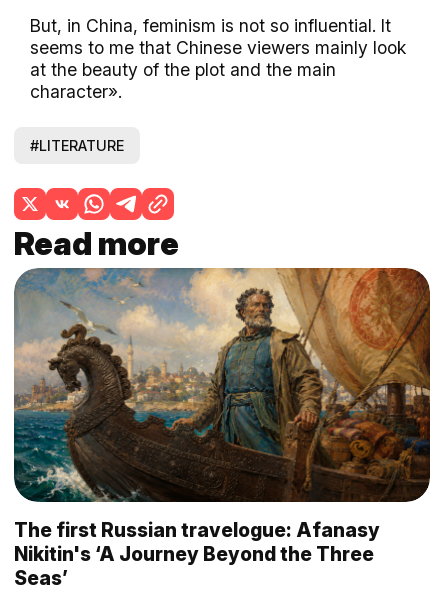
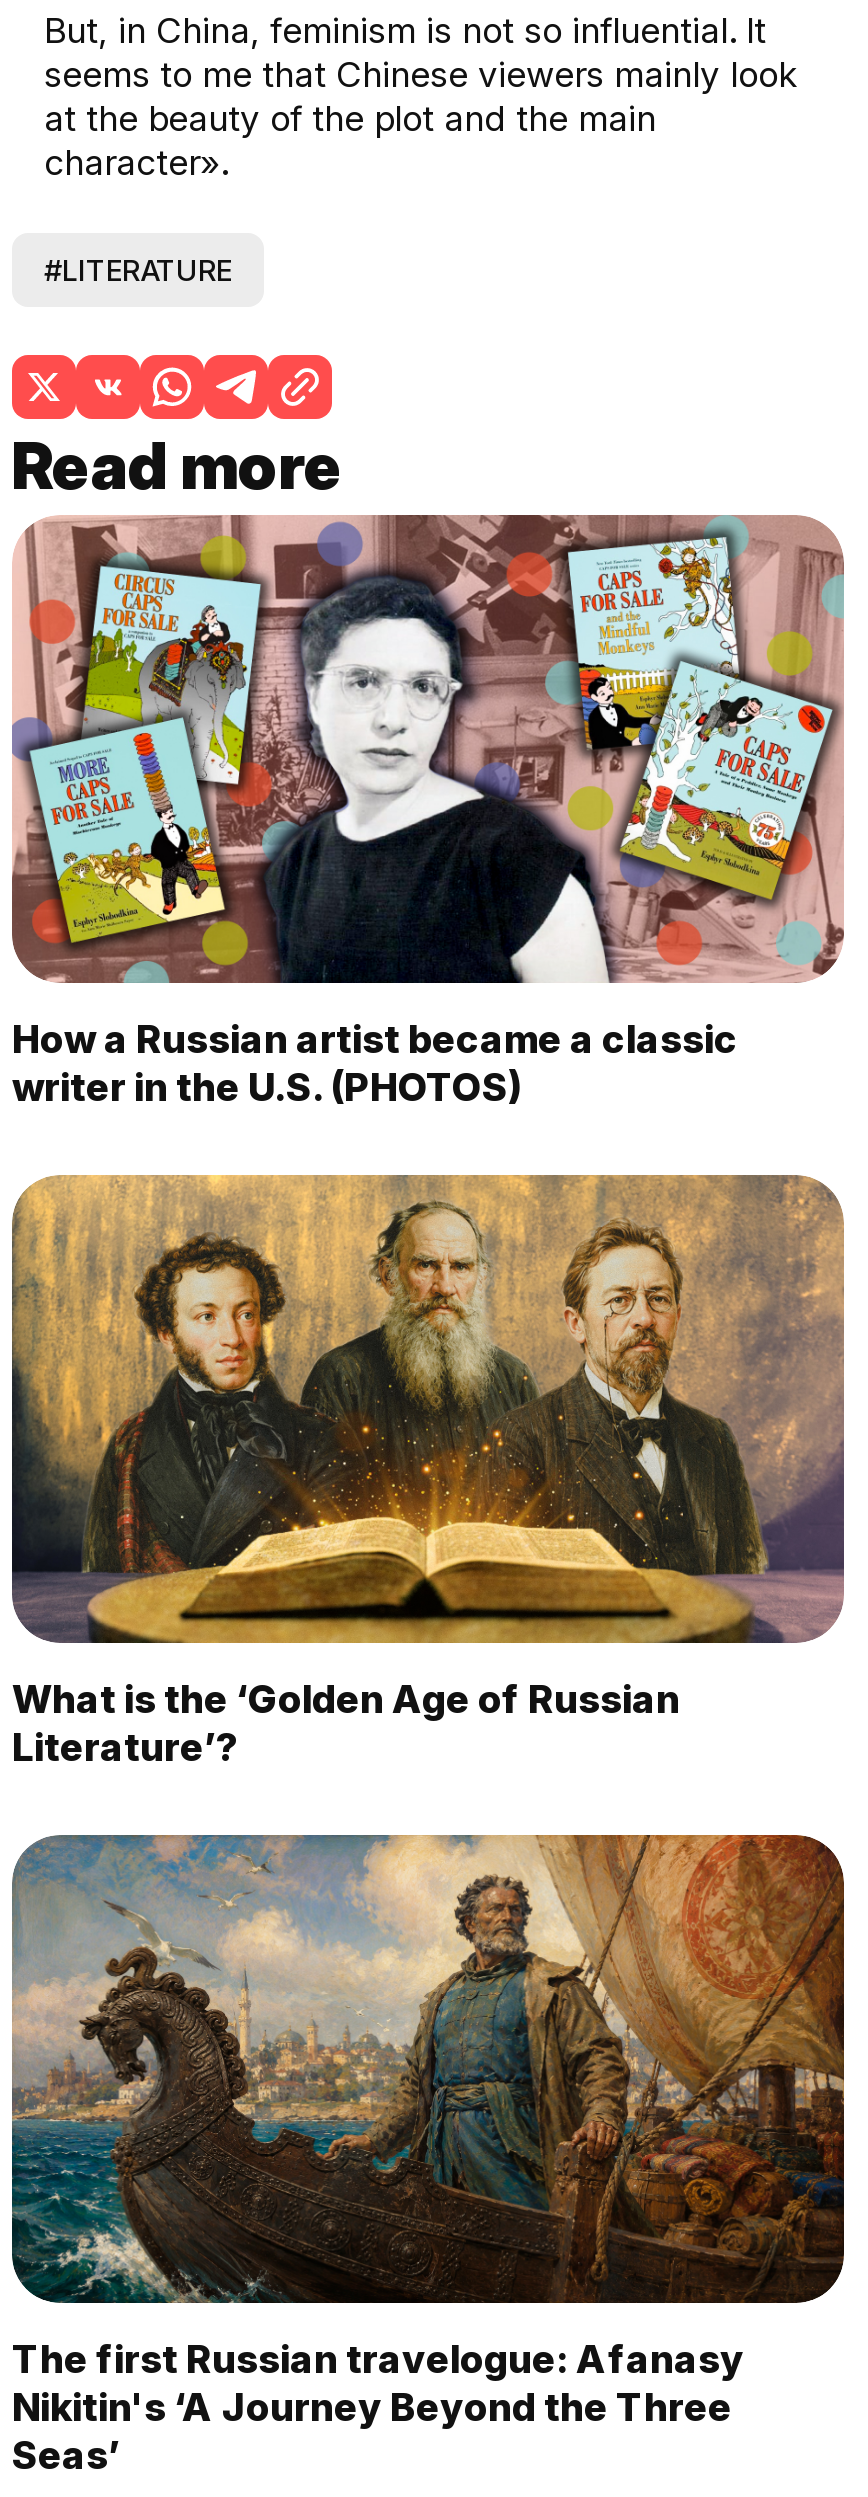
none -> [10,513,844,1111] [image] | How a Russian artist became a classic | writer in the U.S. (PHOTOS)
none -> [10,1173,846,1771] [image] | What is the ‘Golden Age of Russian | Literature’?

